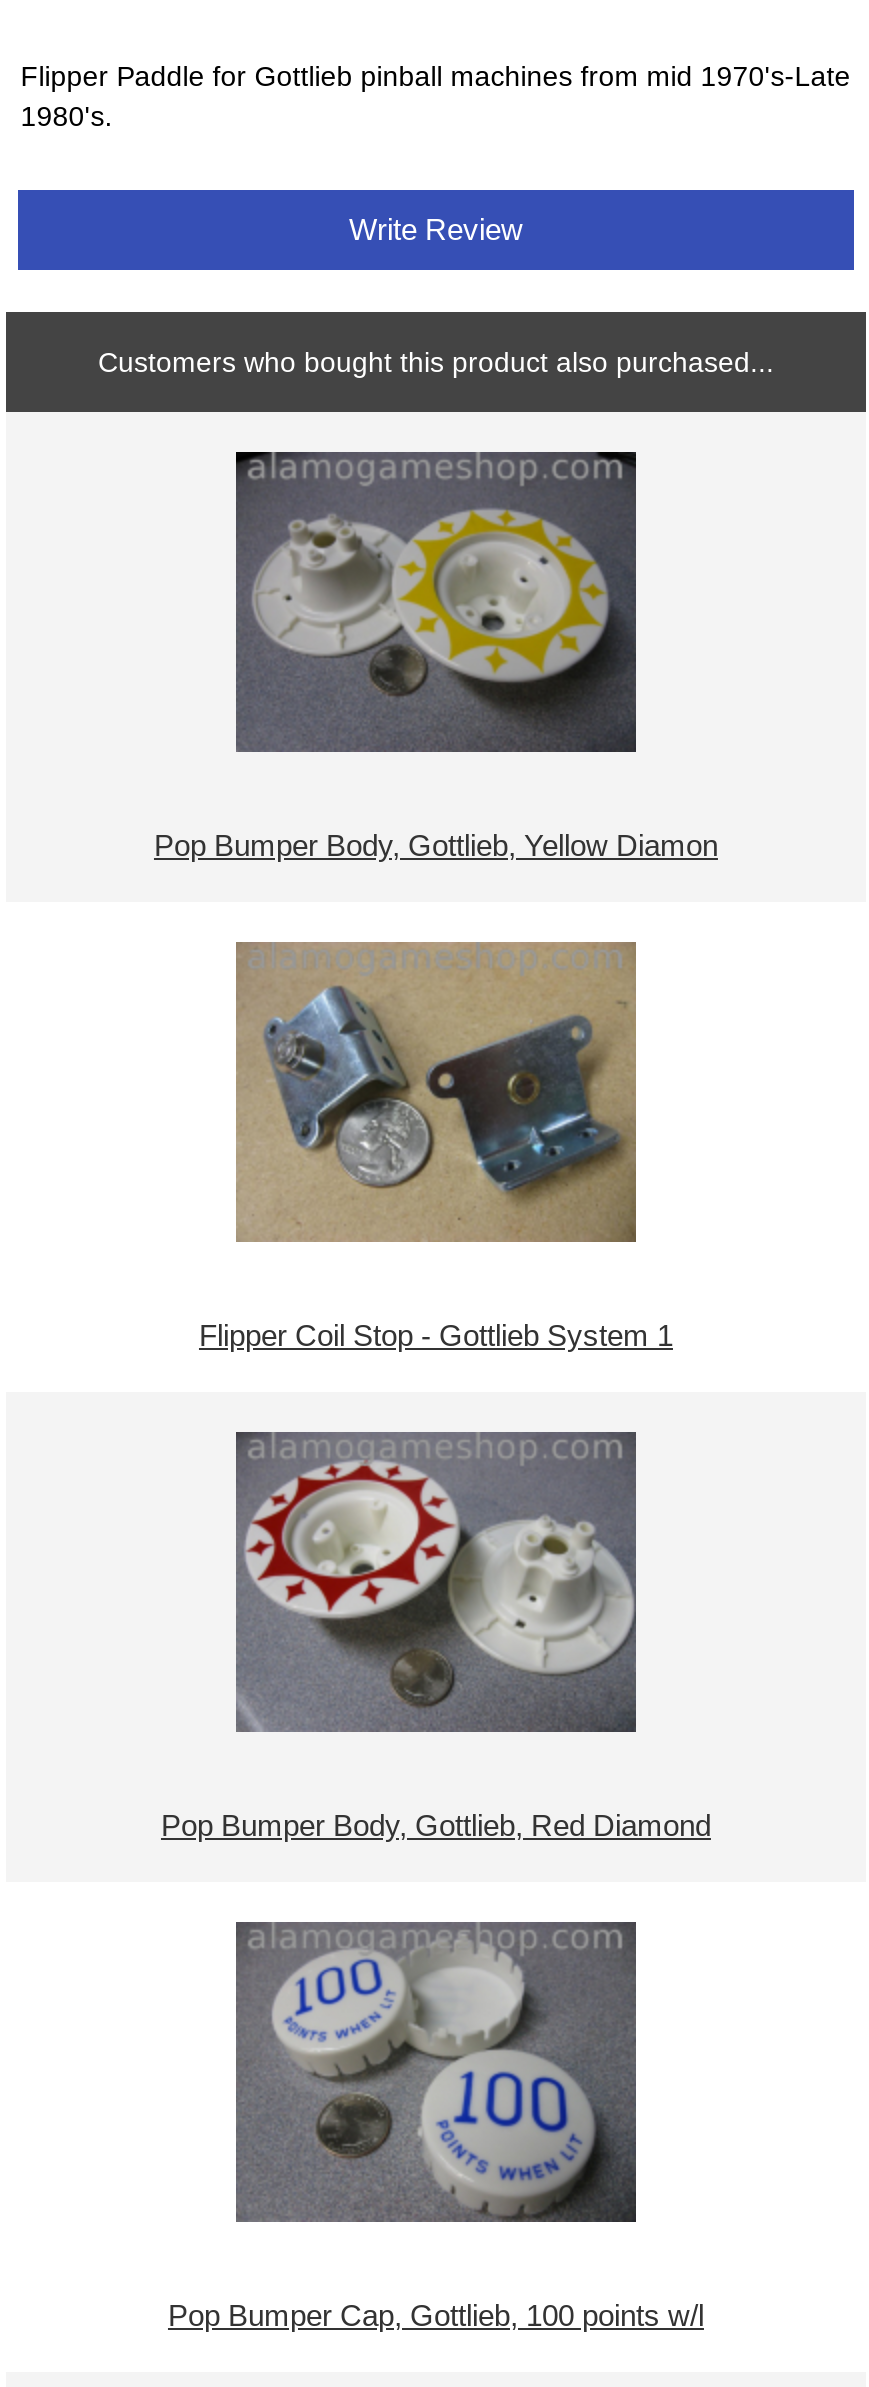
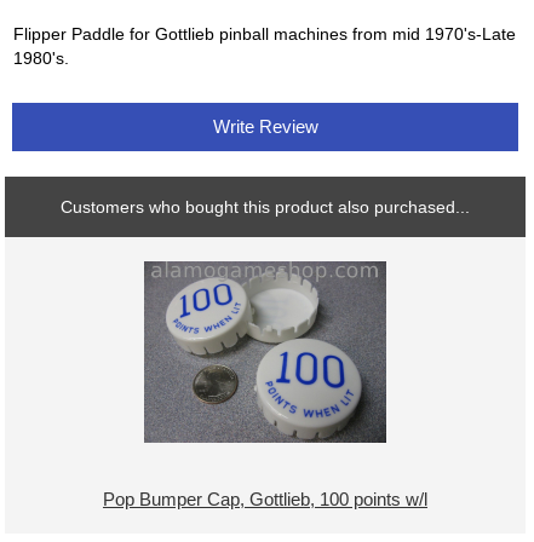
[238,450,634,748] [image] -> none
[154,830,718,862] Pop Bumper Body, Gottlieb, Yellow Diamon -> none
[199,940,673,1352] [image] | Flipper Coil Stop - Gottlieb System 1 -> none
[161,1430,711,1842] [image] | Pop Bumper Body, Gottlieb, Red Diamond -> none

